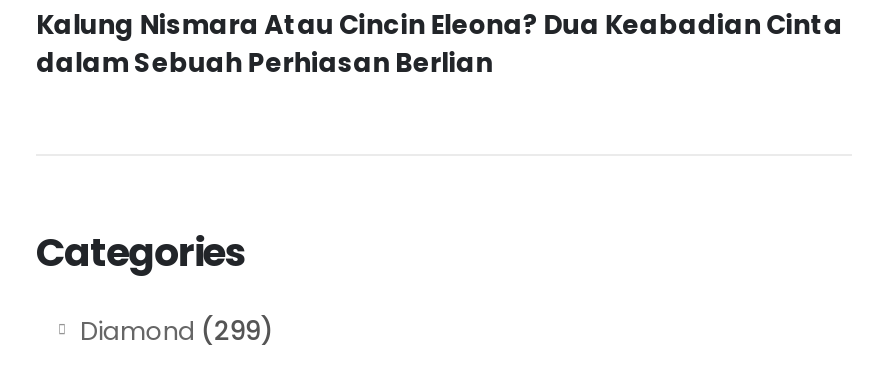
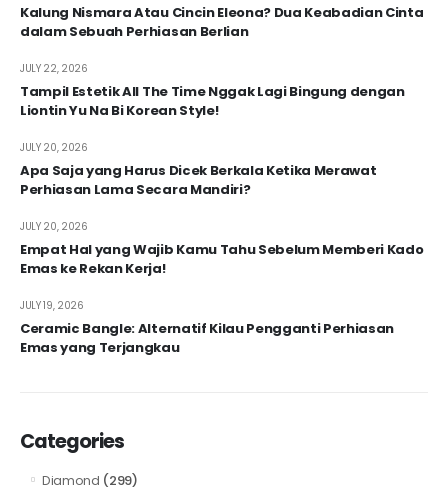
none -> [20,82,405,120] Tampil Estetik All The Time Nggak Lagi Bingung dengan | Liontin Yu Na Bi Korean Style!
none -> [20,61,88,76] JULY 22, 2026
none -> [20,161,376,199] Apa Saja yang Harus Dicek Berkala Ketika Merawat | Perhiasan Lama Secara Mandiri?
none -> [20,140,88,155] JULY 20, 2026
none -> [20,240,423,278] Empat Hal yang Wajib Kamu Tahu Sebelum Memberi Kado | Emas ke Rekan Kerja!
none -> [20,219,88,234] JULY 20, 2026
none -> [20,319,394,357] Ceramic Bangle: Alternatif Kilau Pengganti Perhiasan | Emas yang Terjangkau
none -> [20,298,84,313] JULY 19, 2026

